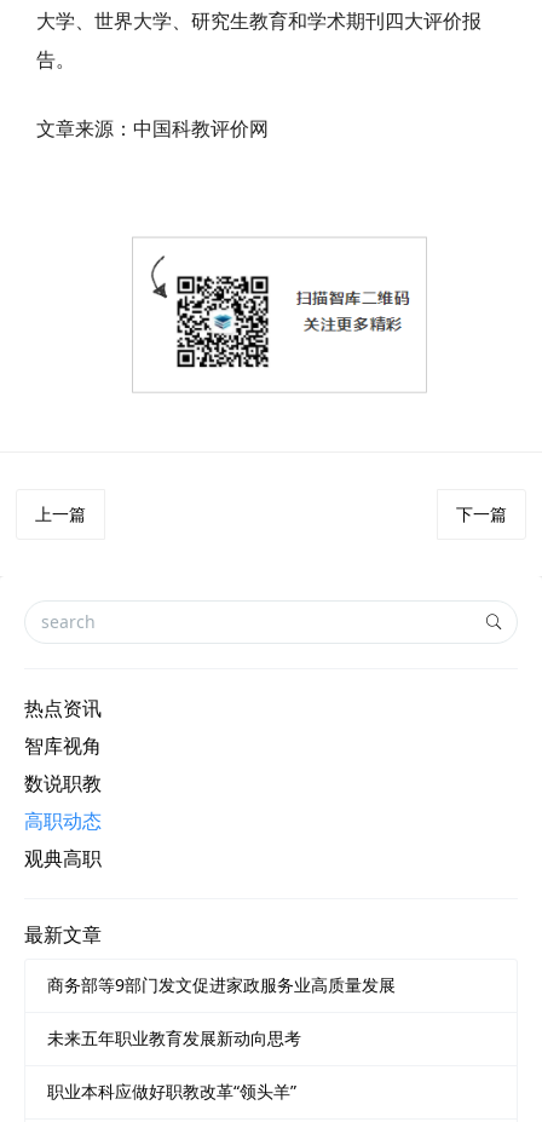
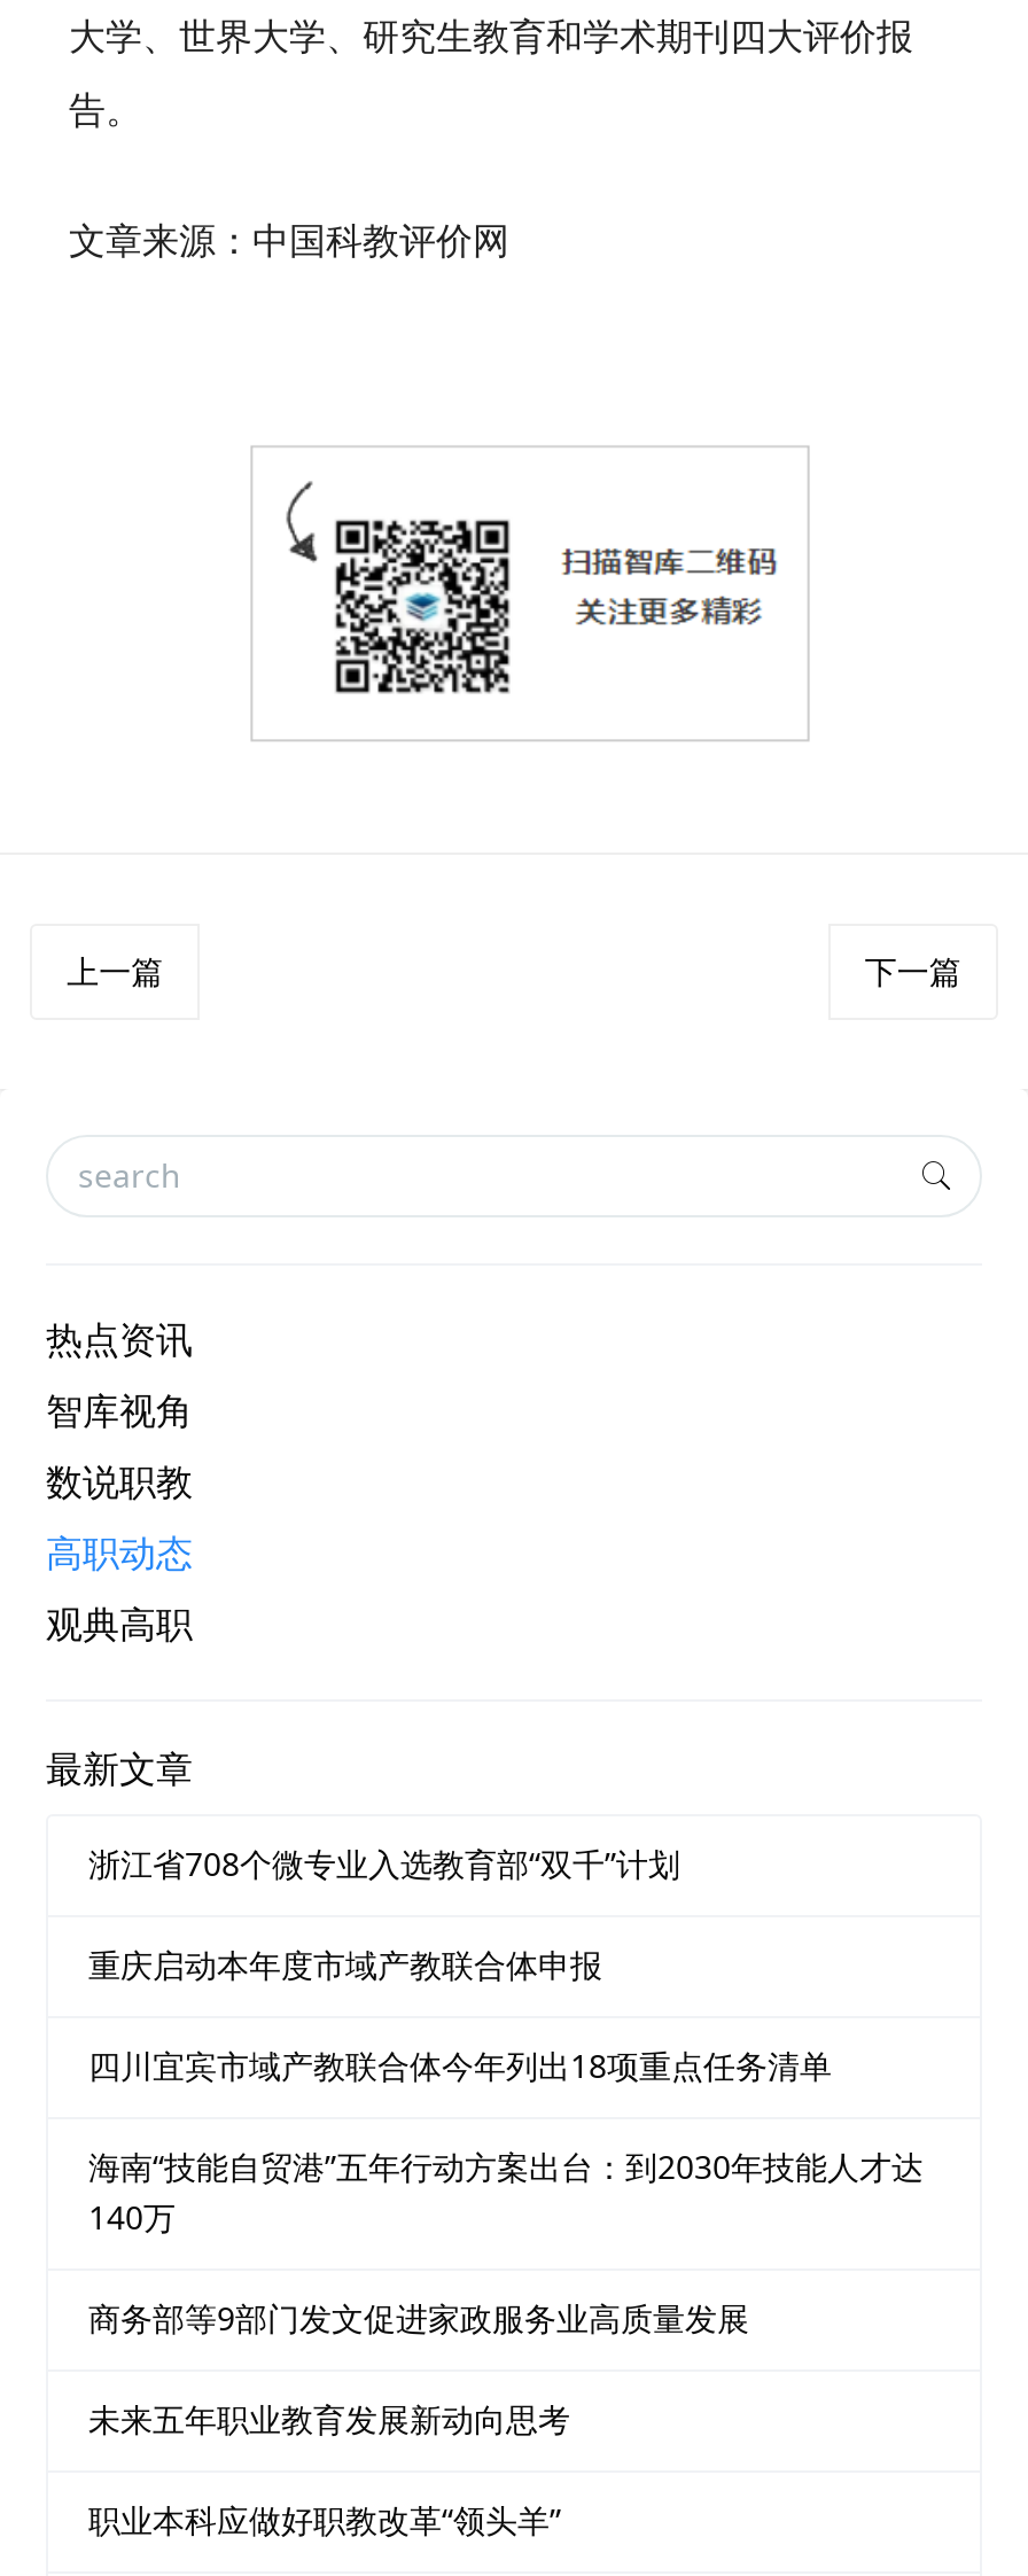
none -> [88,1842,924,2239] 浙江省708个微专业入选教育部“双千”计划 | 重庆启动本年度市域产教联合体申报 | 四川宜宾市域产教联合体今年列出18项重点任务清单 | 海南“技能自贸港”五年行动方案出台：到2030年技能人才达 | 140万

